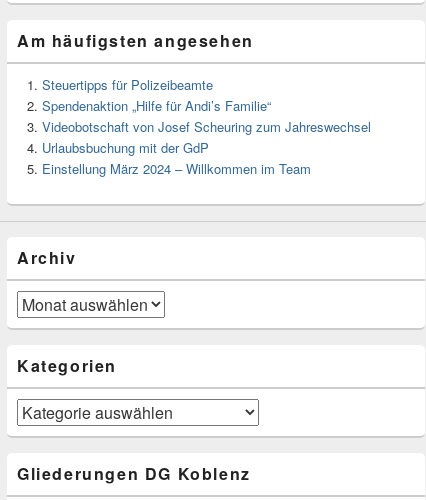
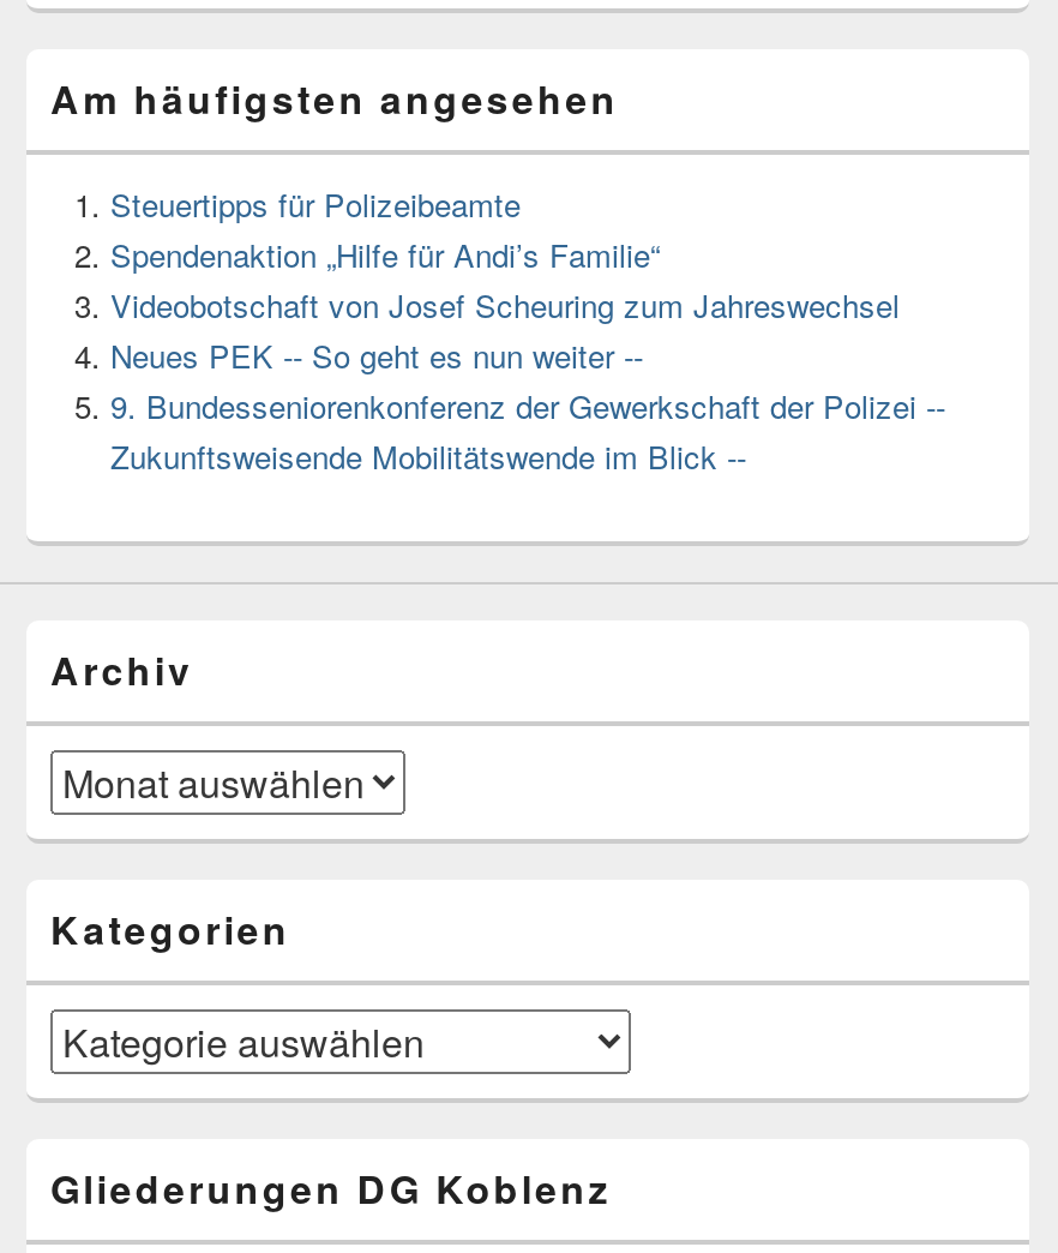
[42,138,311,178] Urlaubsbuchung mit der GdP | Einstellung März 2024 – Willkommen im Team -> [110,332,945,479] Neues PEK -- So geht es nun weiter -- | 9. Bundesseniorenkonferenz der Gewerkschaft der Polizei -- | Zukunftsweisende Mobilitätswende im Blick --

